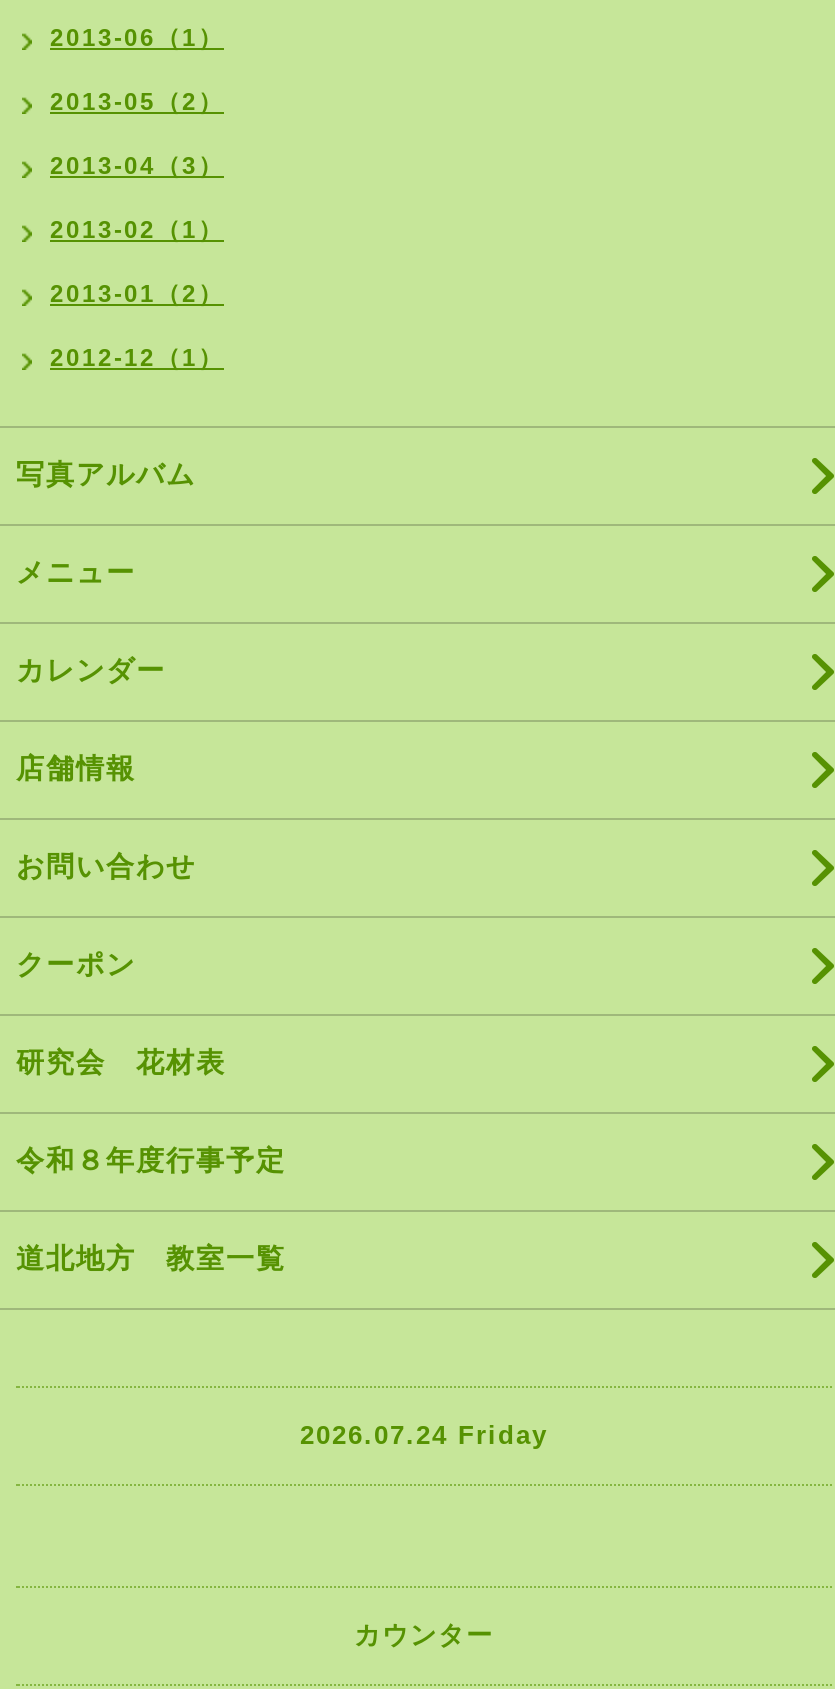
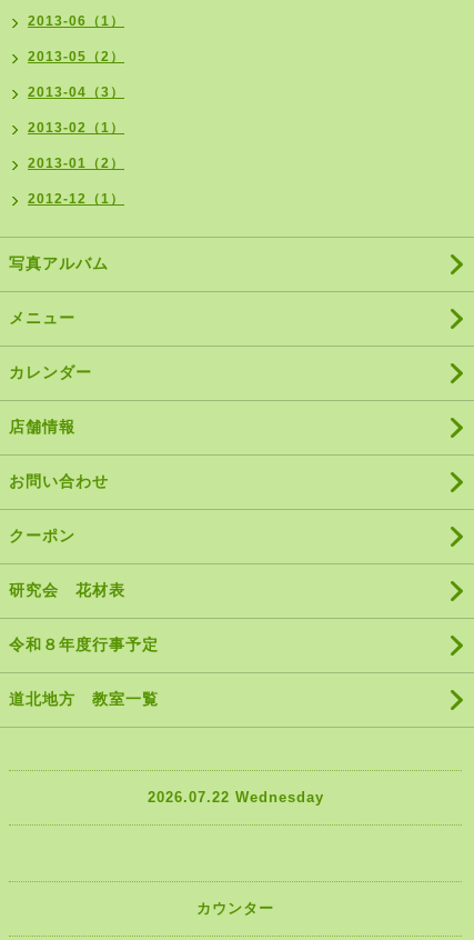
[300,1421,548,1451] 2026.07.24 Friday -> [147,789,324,806] 2026.07.22 Wednesday

